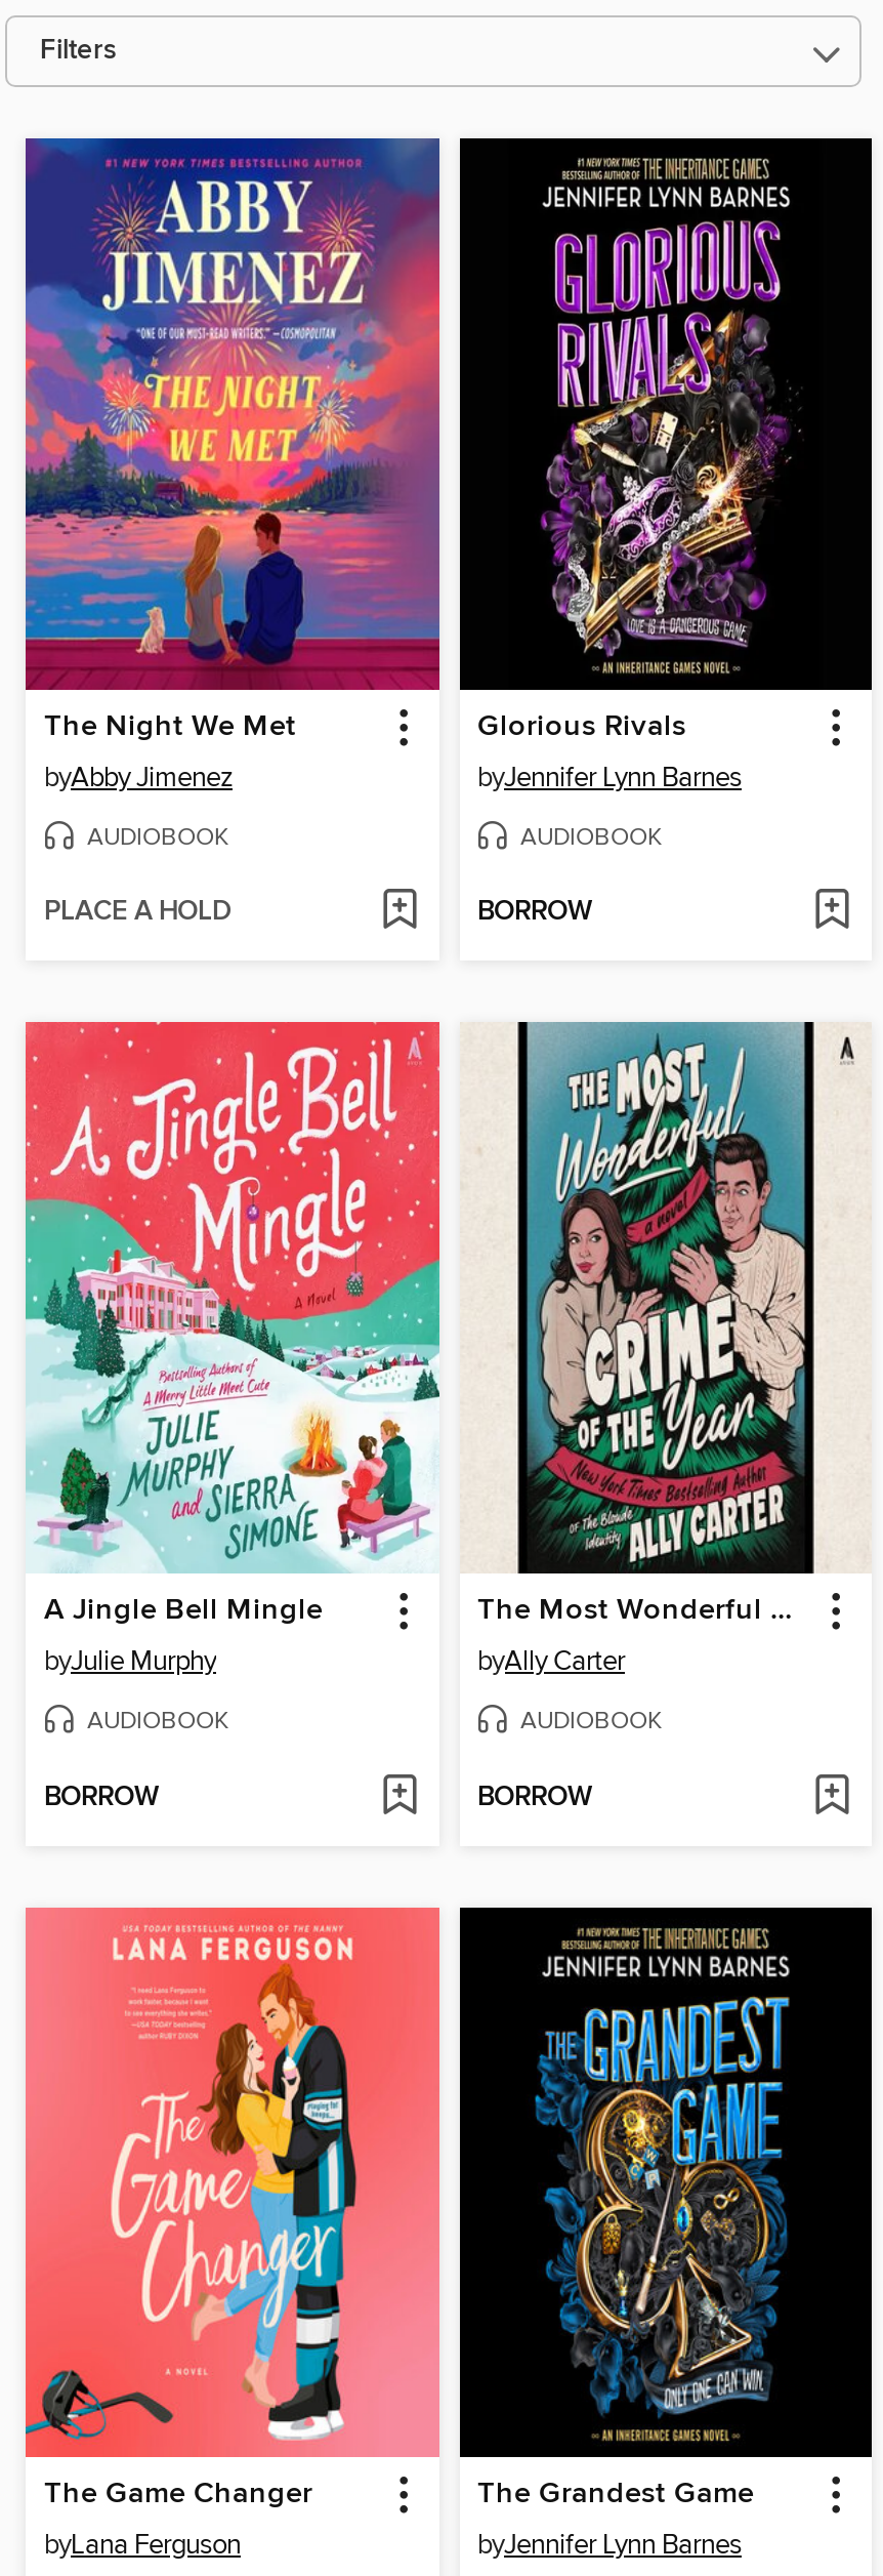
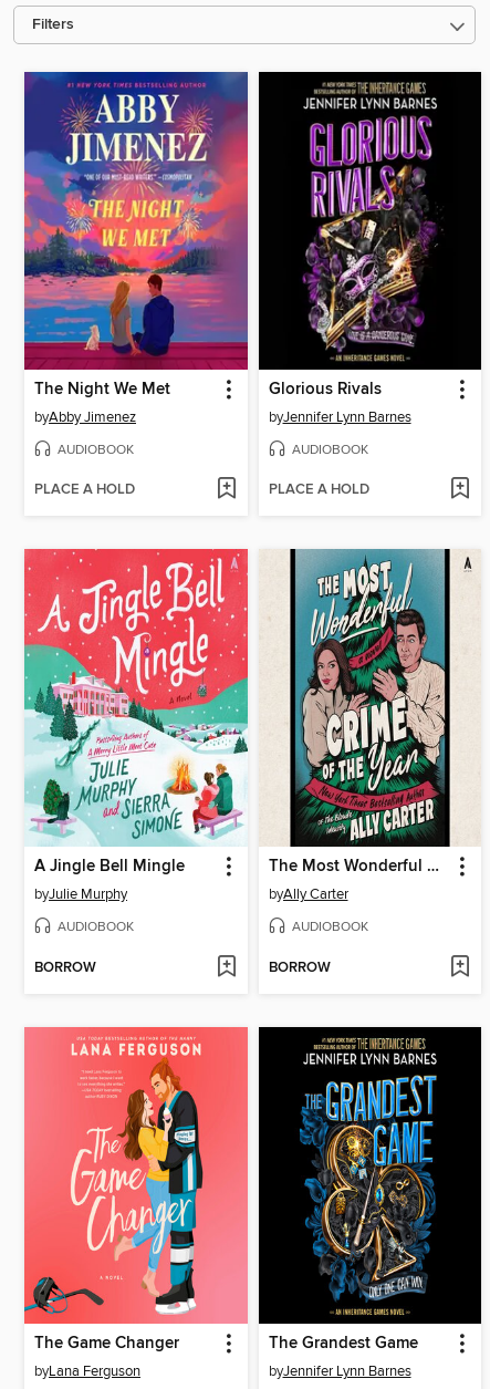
[477,896,592,930] BORROW -> [268,481,369,499] PLACE A HOLD

